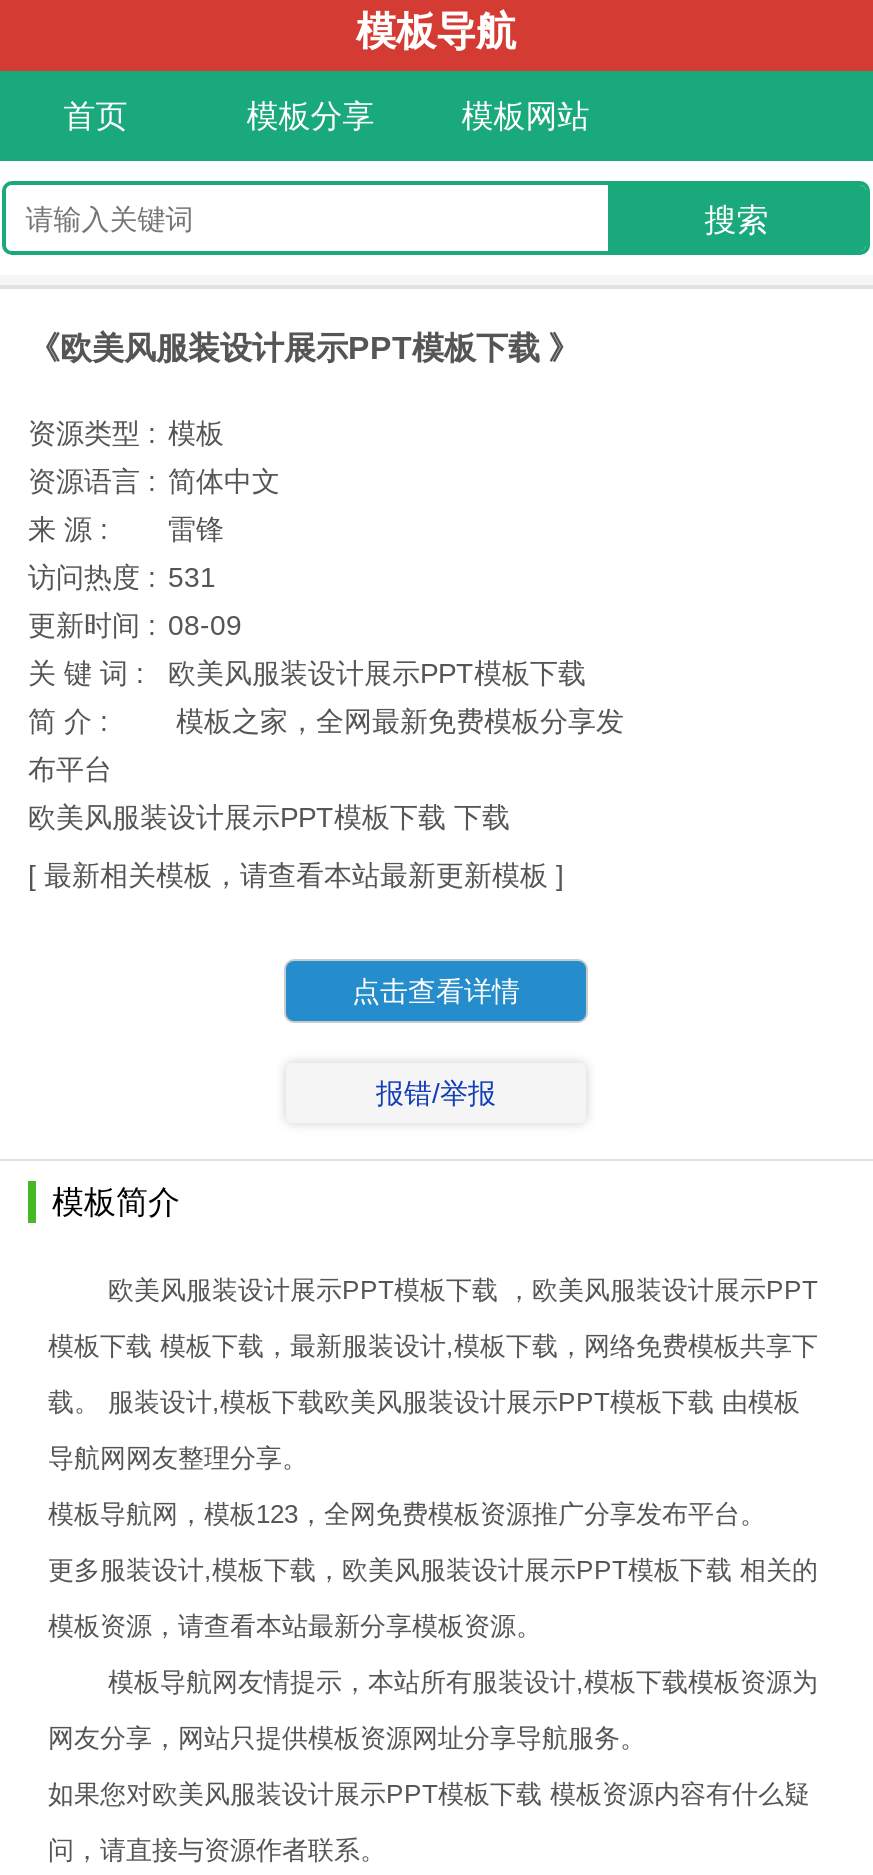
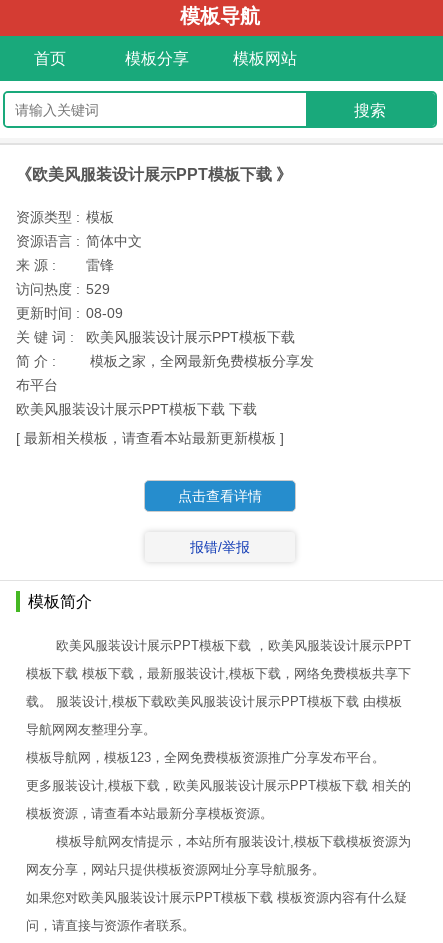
[28,561,216,593] 访问热度 : 531 -> [16,281,110,297] 访问热度 : 529

